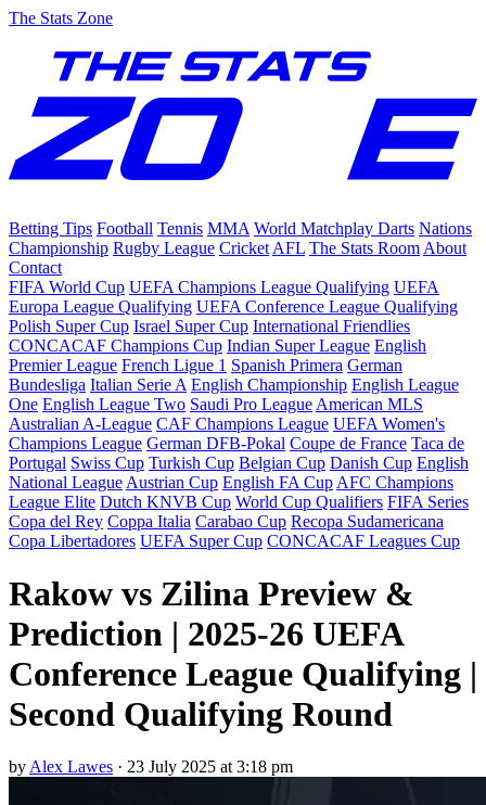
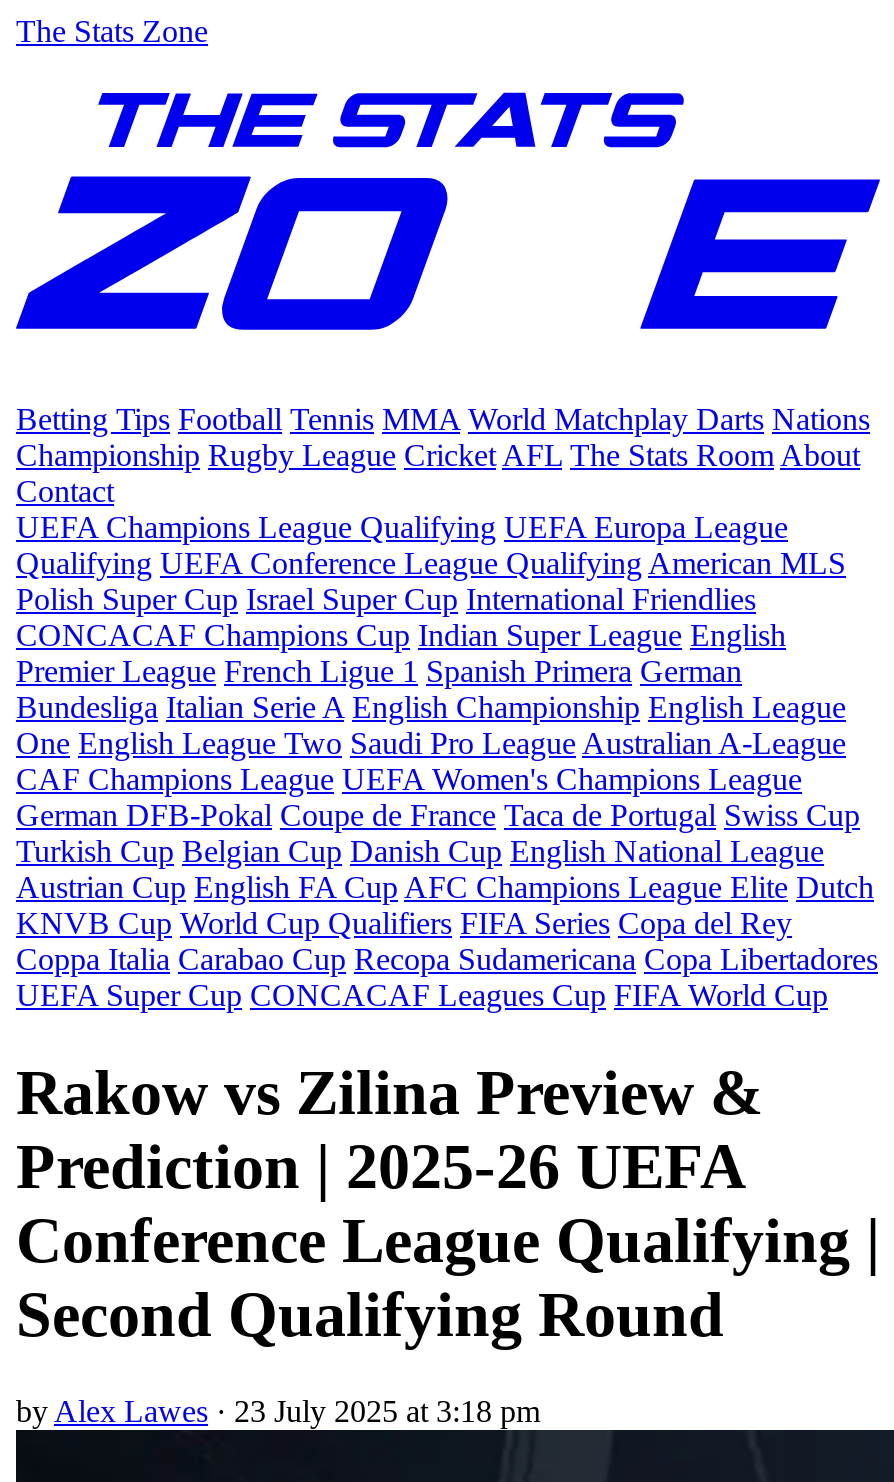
[9,277,458,315] FIFA World Cup UEFA Champions League Qualifying UEFA | Europa League Qualifying UEFA Conference League Qualifying -> [16,509,846,579] UEFA Champions League Qualifying UEFA Europa League | Qualifying UEFA Conference League Qualifying American MLS
[9,394,469,550] One English League Two Saudi Pro League American MLS | Australian A-League CAF Champions League UEFA Women's | Champions League German DFB-Pokal Coupe de France Taca de | Portugal Swiss Cup Turkish Cup Belgian Cup Danish Cup English | National League Austrian Cup English FA Cup AFC Champions | League Elite Dutch KNVB Cup World Cup Qualifiers FIFA Series | Copa del Rey Coppa Italia Carabao Cup Recopa Sudamericana | Copa Libertadores UEFA Super Cup CONCACAF Leagues Cup -> [16,725,878,1011] One English League Two Saudi Pro League Australian A-League | CAF Champions League UEFA Women's Champions League | German DFB-Pokal Coupe de France Taca de Portugal Swiss Cup | Turkish Cup Belgian Cup Danish Cup English National League | Austrian Cup English FA Cup AFC Champions League Elite Dutch | KNVB Cup World Cup Qualifiers FIFA Series Copa del Rey | Coppa Italia Carabao Cup Recopa Sudamericana Copa Libertadores | UEFA Super Cup CONCACAF Leagues Cup FIFA World Cup

